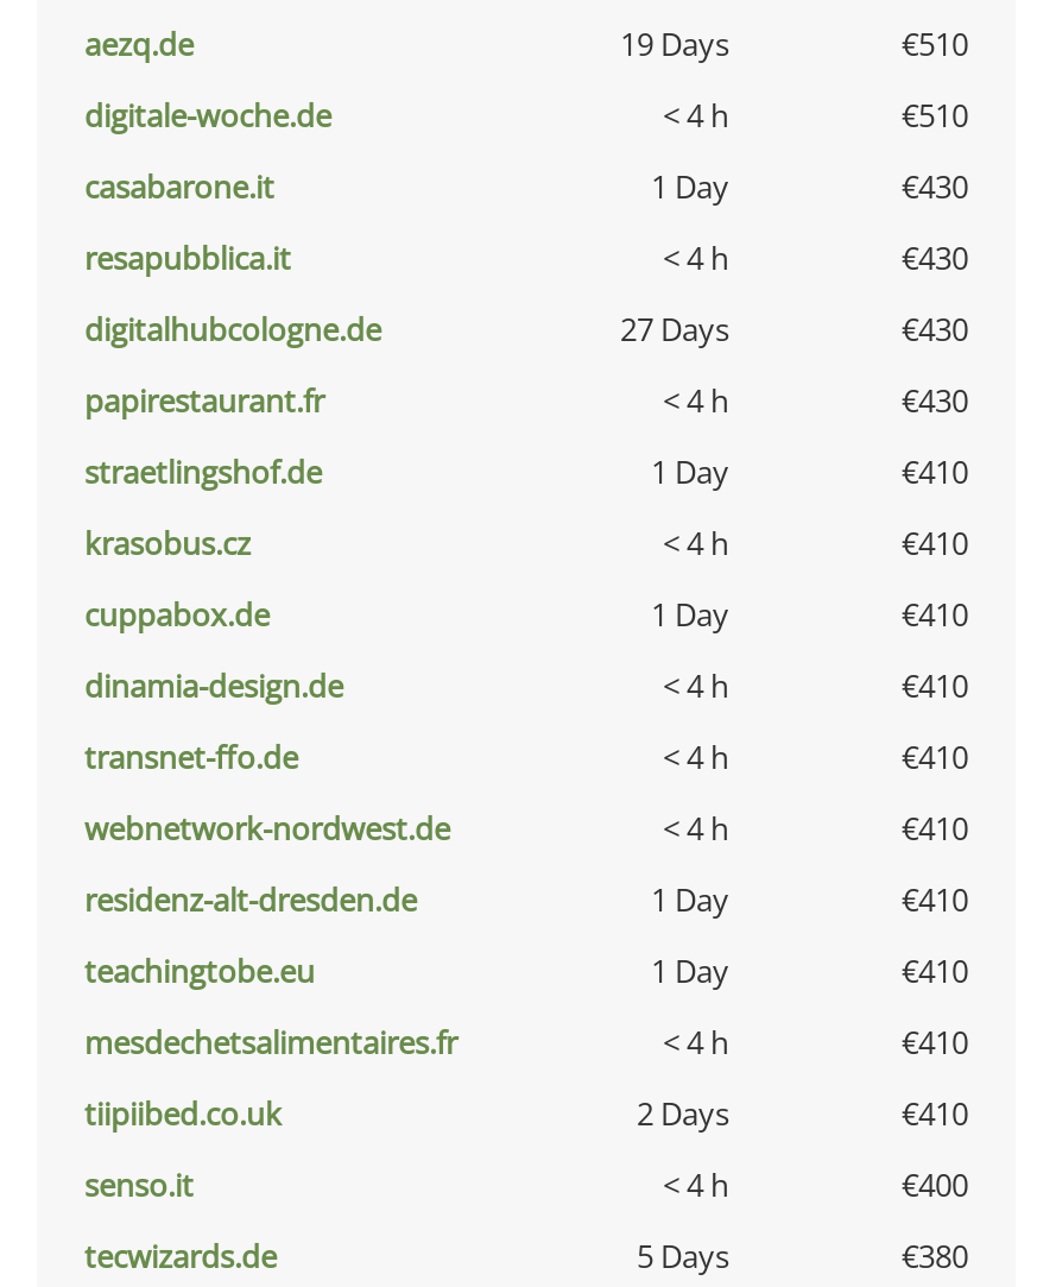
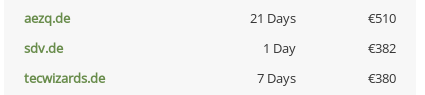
[620,21,729,64] 19 Days -> [249,8,295,26] 21 Days
[84,93,968,207] digitale-woche.de | < 4 h | €510 | casabarone.it -> [24,38,63,56] sdv.de
[84,164,968,1205] €430 | resapubblica.it | < 4 h | €430 | digitalhubcologne.de | 27 Days | €430 | papirestaurant.fr | < 4 h | €430 | straetlingshof.de | 1 Day | €410 | krasobus.cz | < 4 h | €410 | cuppabox.de | 1 Day | €410 | dinamia-design.de | < 4 h | €410 | transnet-ffo.de | < 4 h | €410 | webnetwork-nordwest.de | < 4 h | €410 | residenz-alt-dresden.de | 1 Day | €410 | teachingtobe.eu | 1 Day | €410 | mesdechetsalimentaires.fr | < 4 h | €410 | tiipiibed.co.uk | 2 Days | €410 | senso.it | < 4 h | €400 -> [368,38,396,56] €382
[637,1234,729,1276] 5 Days -> [256,68,295,86] 7 Days

